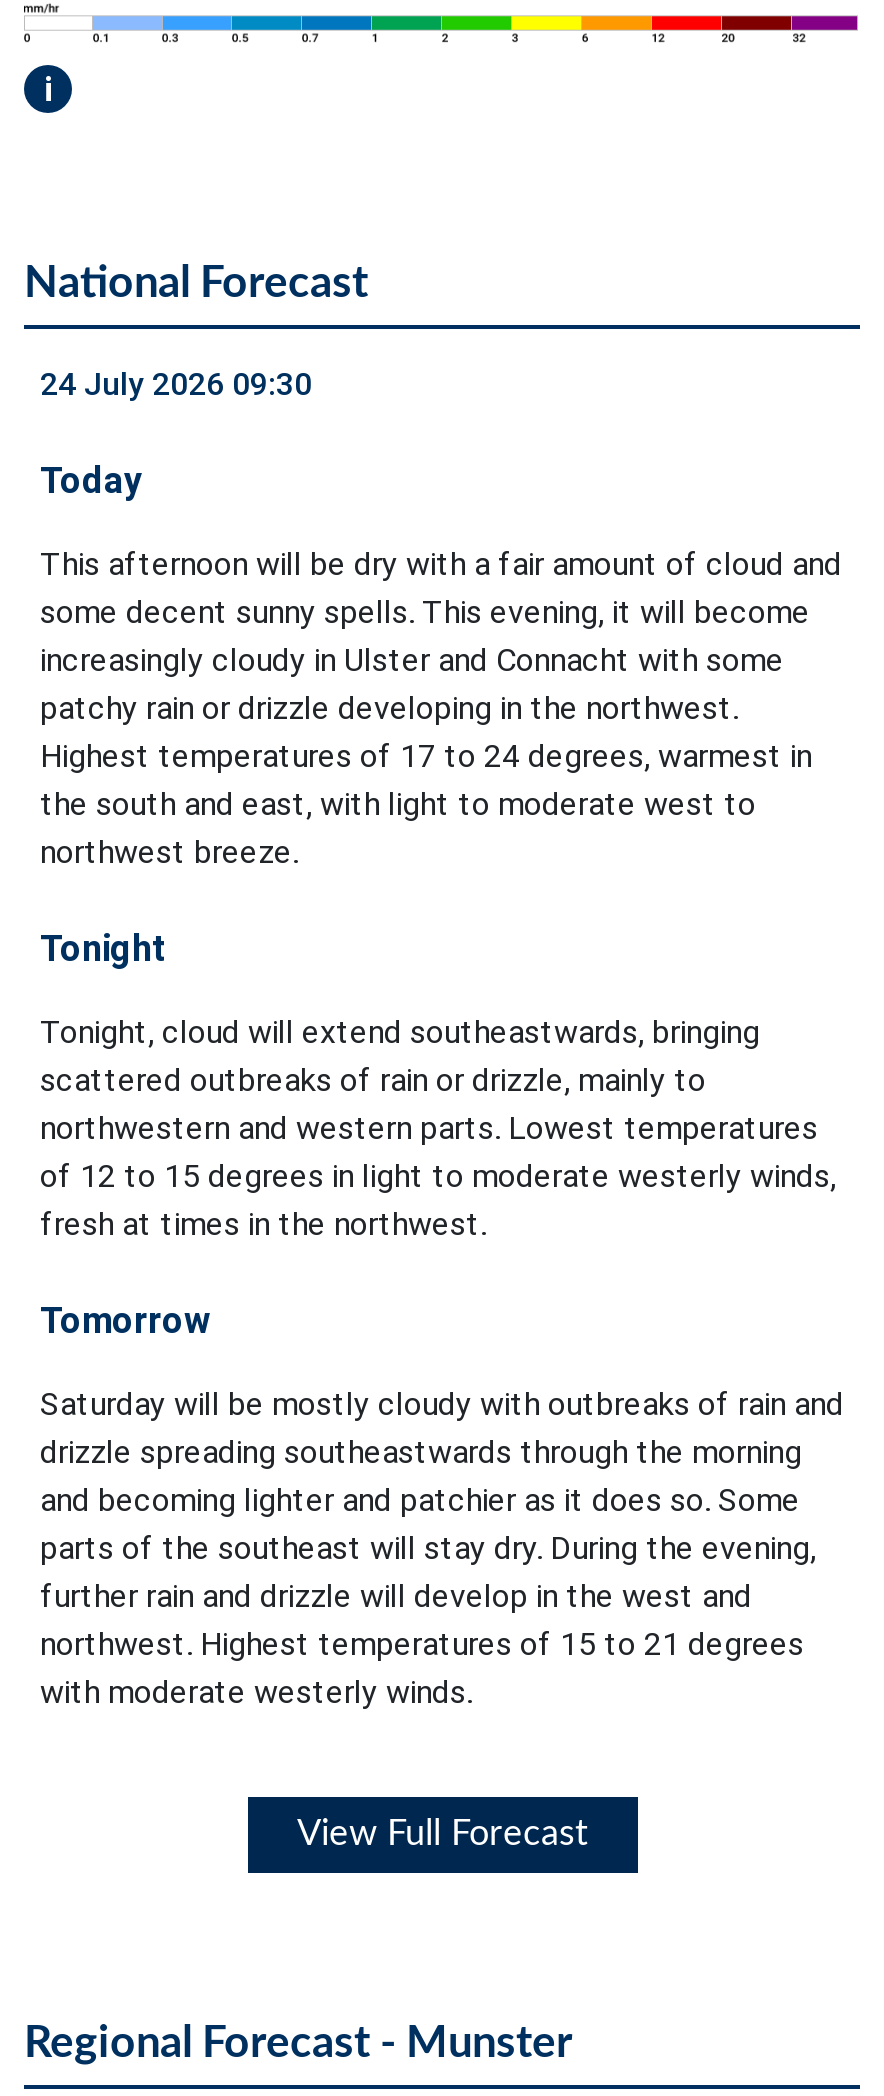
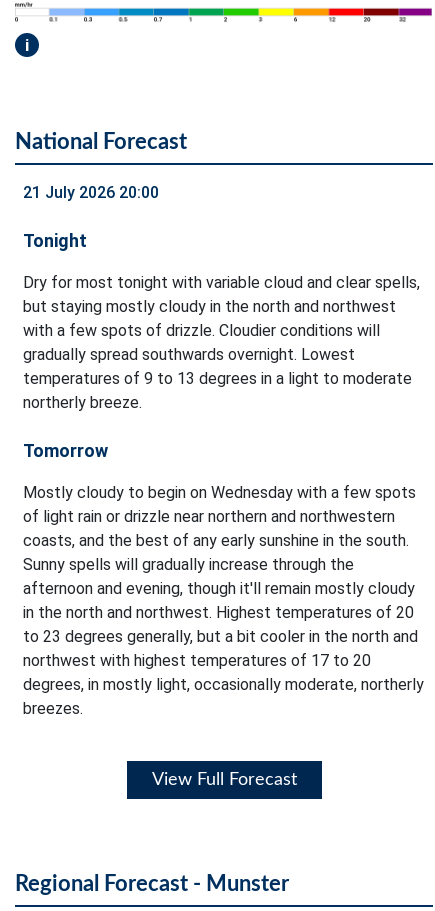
[40,366,842,872] 24 July 2026 09:30 | Today | This afternoon will be dry with a fair amount of cloud and | some decent sunny spells. This evening, it will become | increasingly cloudy in Ulster and Connacht with some | patchy rain or drizzle developing in the northwest. | Highest temperatures of 17 to 24 degrees, warmest in | the south and east, with light to moderate west to | northwest breeze. -> [23,183,159,202] 21 July 2026 20:00
moved [40,928,168,970] -> [23,230,87,251]: Tonight
[40,1014,836,1244] Tonight, cloud will extend southeastwards, bringing | scattered outbreaks of rain or drizzle, mainly to | northwestern and western parts. Lowest temperatures | of 12 to 15 degrees in light to moderate westerly winds, | fresh at times in the northwest. -> [23,273,420,412] Dry for most tonight with variable cloud and clear spells, | but staying mostly cloudy in the north and northwest | with a few spots of drizzle. Cloudier conditions will | gradually spread southwards overnight. Lowest | temperatures of 9 to 13 degrees in a light to moderate | northerly breeze.
moved [40,1300,210,1342] -> [23,440,108,461]: Tomorrow
[40,1386,844,1712] Saturday will be mostly cloudy with outbreaks of rain and | drizzle spreading southeastwards through the morning | and becoming lighter and patchier as it does so. Some | parts of the southeast will stay dry. During the evening, | further rain and drizzle will develop in the west and | northwest. Highest temperatures of 15 to 21 degrees | with moderate westerly winds. -> [23,483,424,718] Mostly cloudy to begin on Wednesday with a few spots | of light rain or drizzle near northern and northwestern | coasts, and the best of any early sunshine in the south. | Sunny spells will gradually increase through the | afternoon and evening, though it'll remain mostly cloudy | in the north and northwest. Highest temperatures of 20 | to 23 degrees generally, but a bit cooler in the north and | northwest with highest temperatures of 17 to 20 | degrees, in mostly light, occasionally moderate, northerly | breezes.

